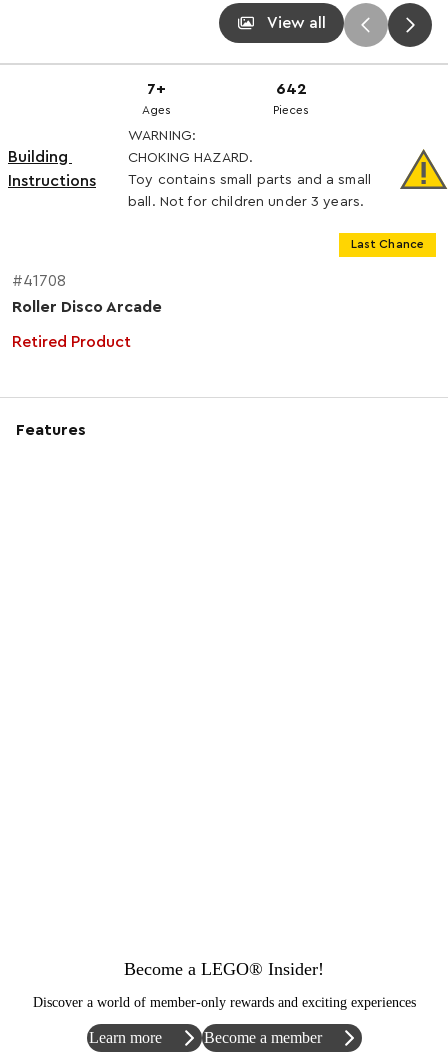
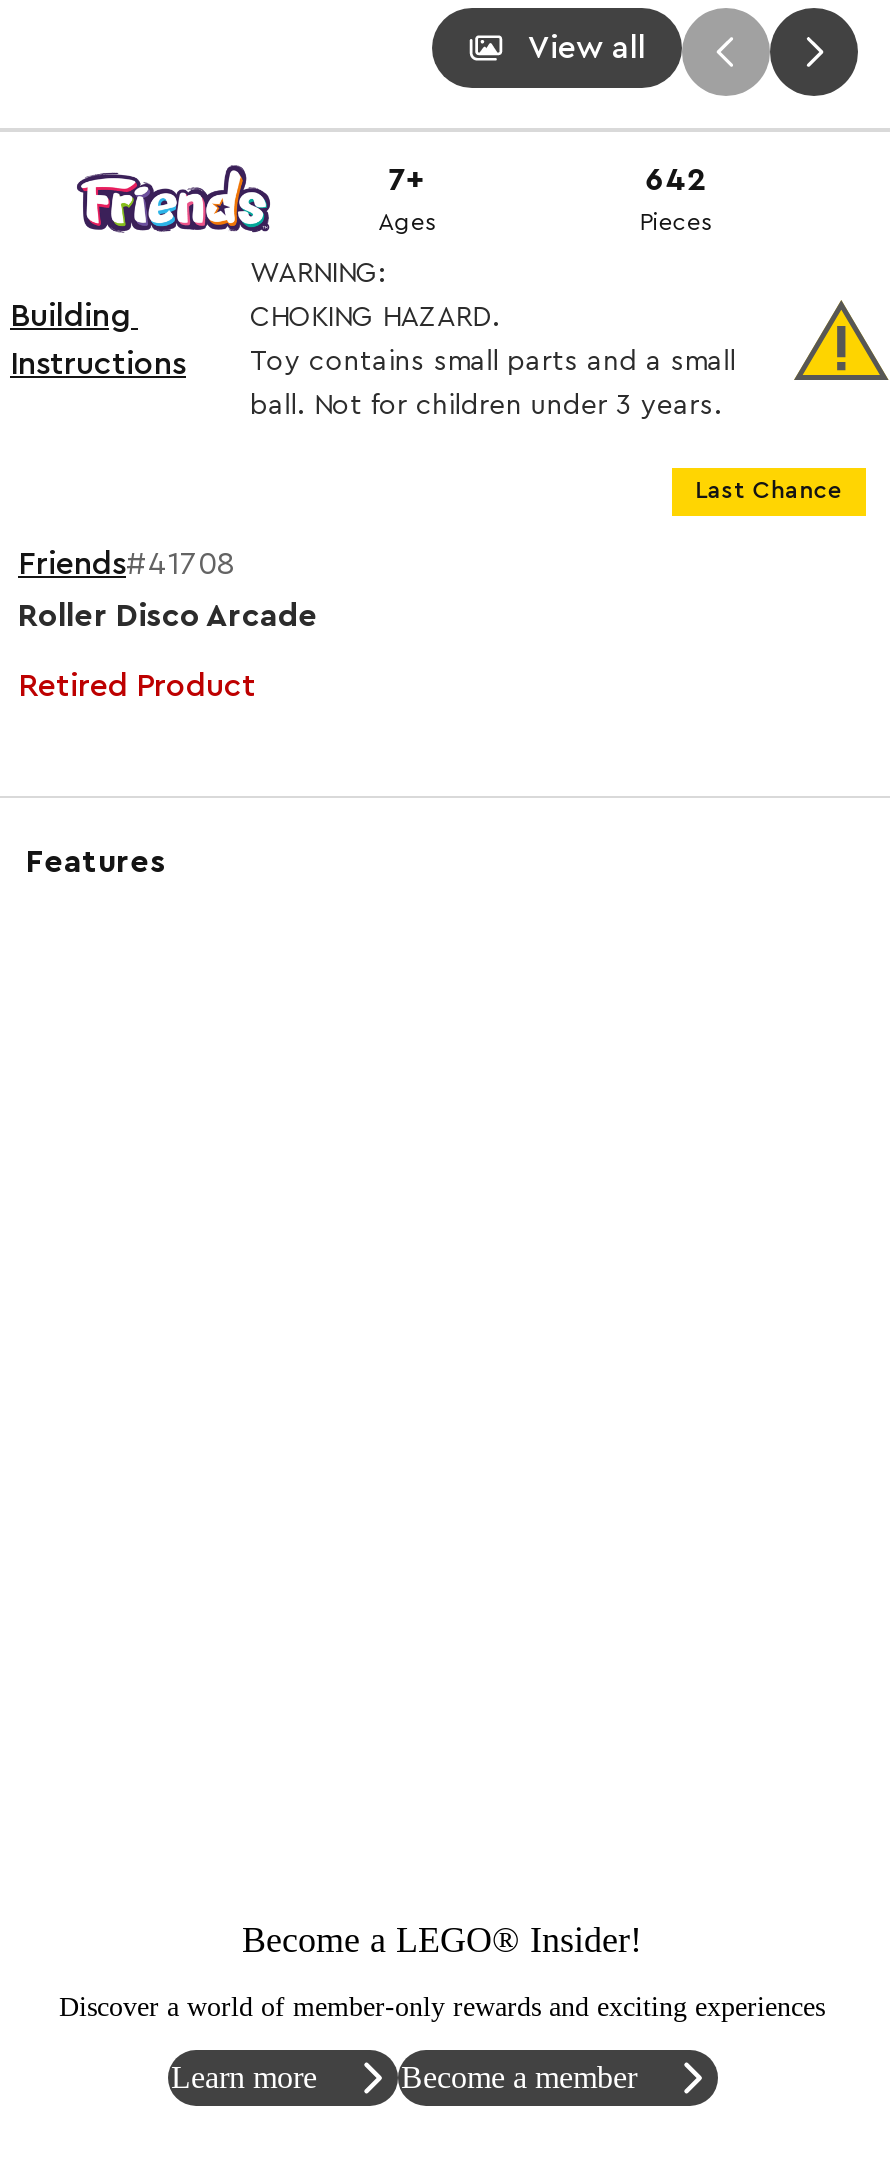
none -> [74,162,260,234] [image]
[12,273,66,289] #41708 -> [18,548,234,580] Friends#41708

